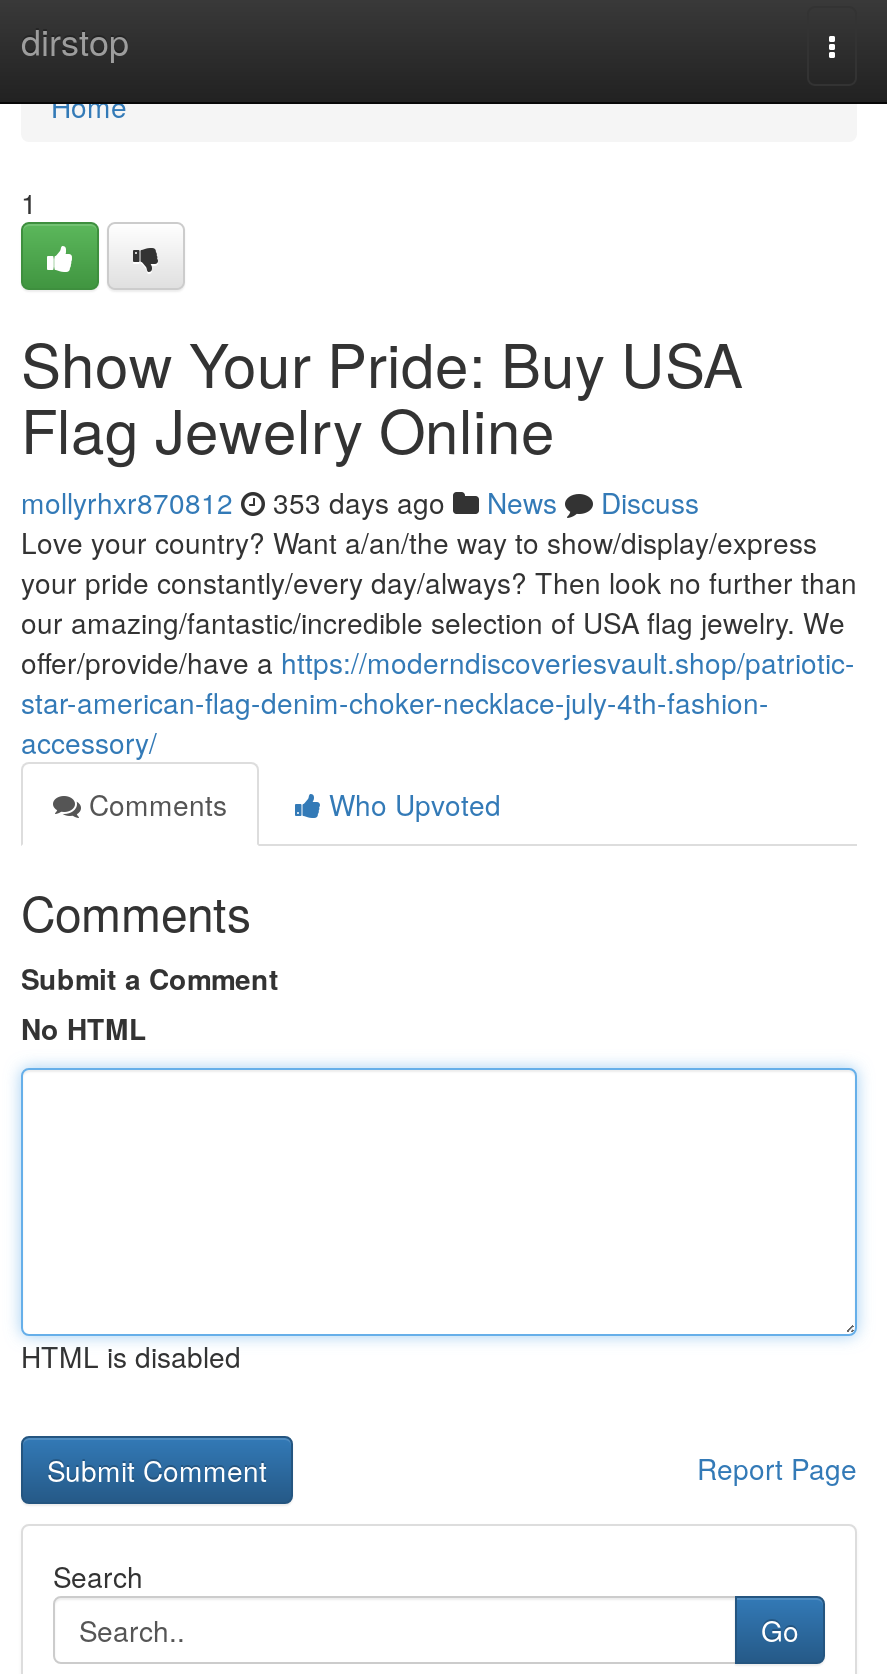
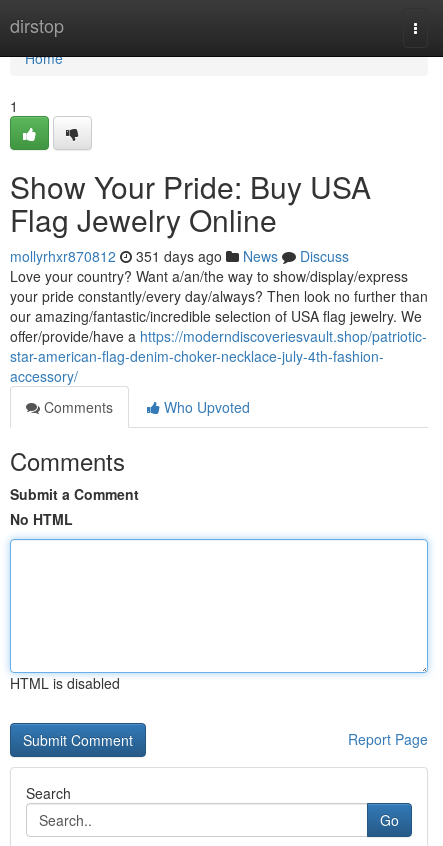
[21,482,699,522] mollyrhxr870812 353 days ago News Discuss -> [10,246,349,266] mollyrhxr870812 351 days ago News Discuss

